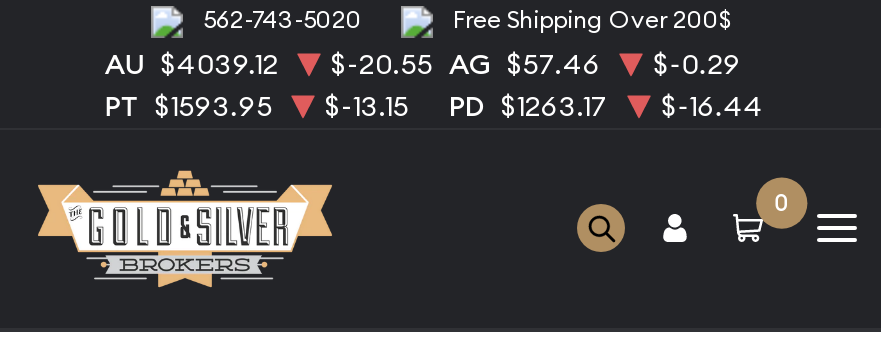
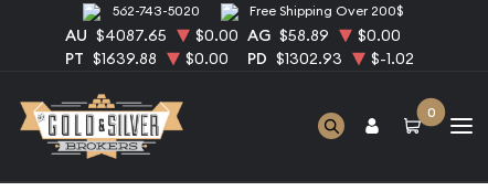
[105,45,279,81] AU $4039.12 -> [65,25,166,45] AU $4087.65
[331,45,601,81] $-20.55 AG $57.46 -> [195,25,329,45] $0.00 AG $58.89
[653,45,741,81] $-0.29 -> [358,25,401,45] $0.00
[105,87,273,123] PT $1593.95 -> [65,48,157,68] PT $1639.88
[325,87,409,123] $-13.15 -> [185,48,229,68] $0.00
[449,87,609,123] PD $1263.17 -> [247,48,342,68] PD $1302.93
[661,87,763,123] $-16.44 -> [371,48,414,68] $-1.02

